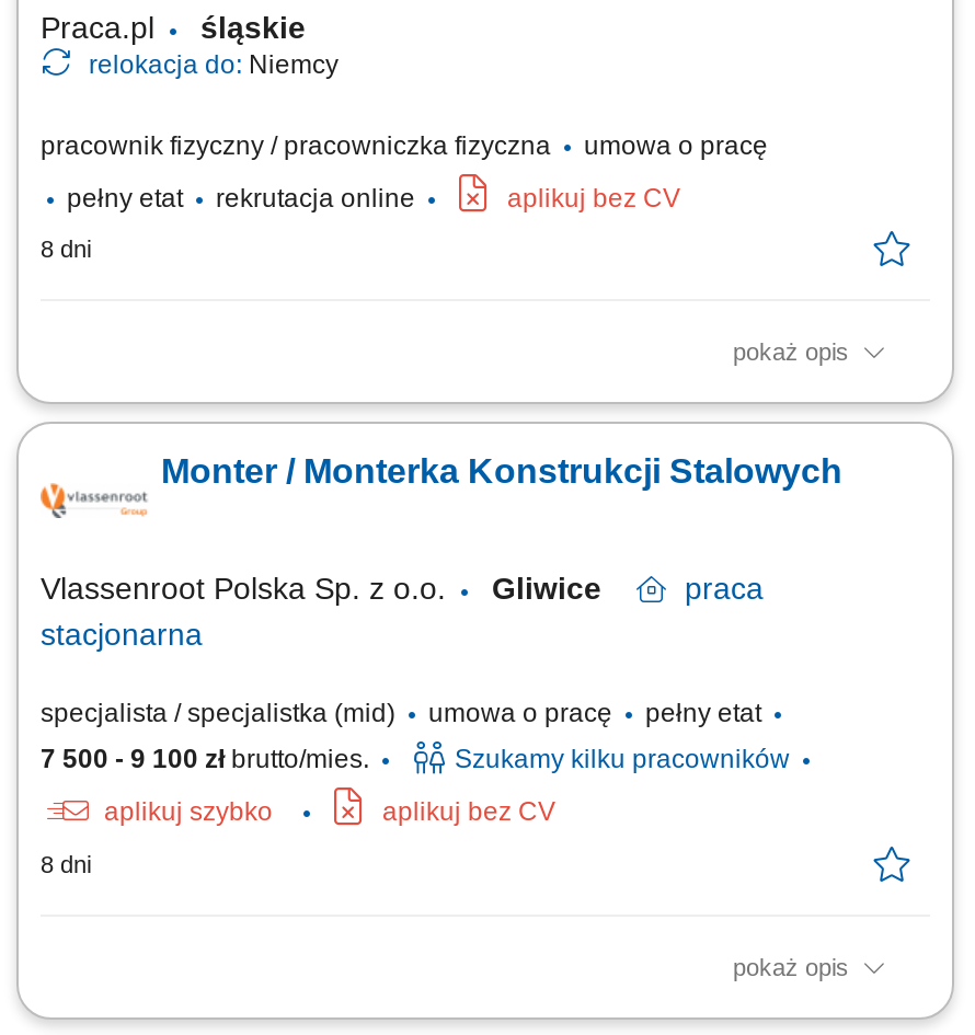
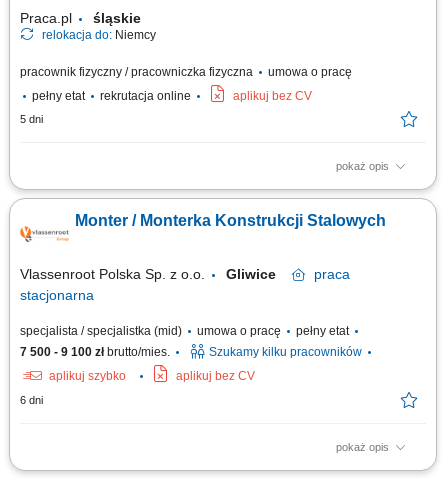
[41,235,91,262] 8 dni -> [20,113,43,125] 5 dni
[41,851,91,877] 8 dni -> [20,394,43,406] 6 dni

